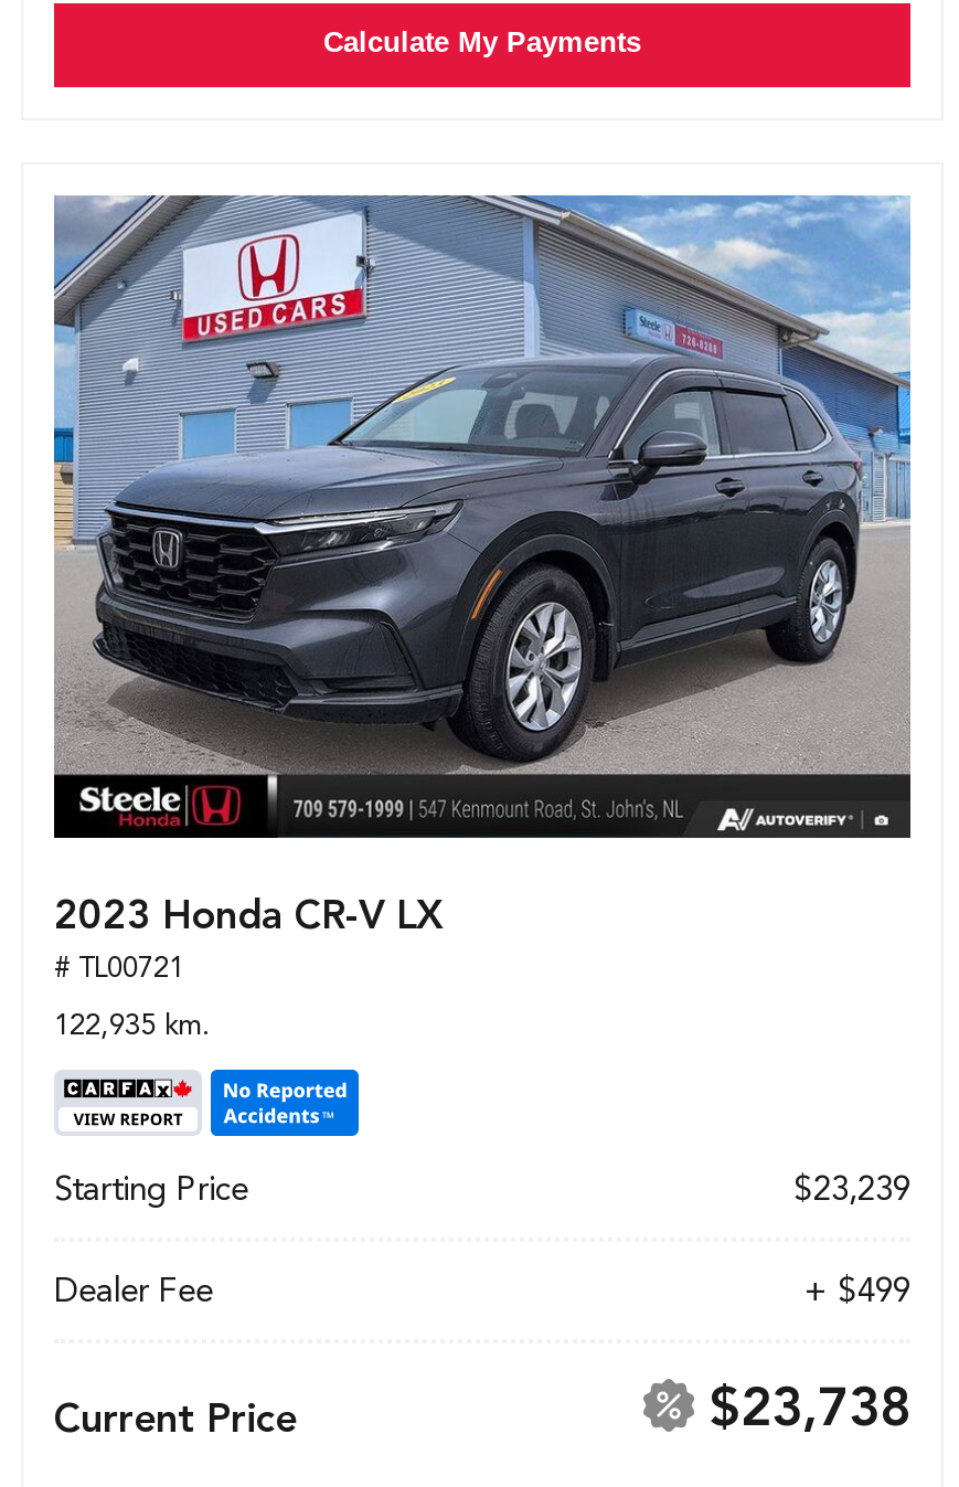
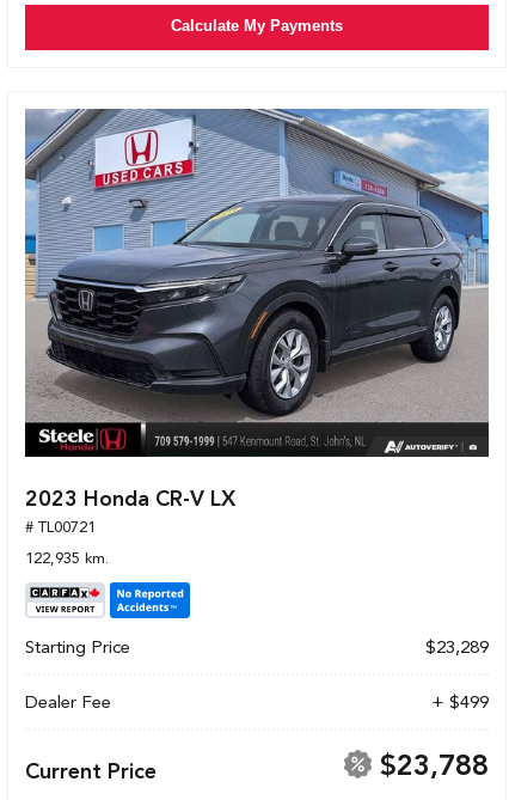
[793,1169,910,1209] $23,239 -> [425,636,489,658] $23,289
[710,1374,910,1438] $23,738 -> [380,747,489,782] $23,788

